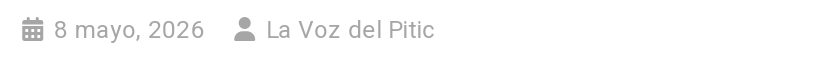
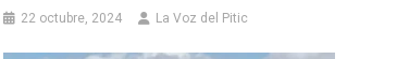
[54,15,204,43] 8 mayo, 2026 -> [21,10,122,25] 22 octubre, 2024

